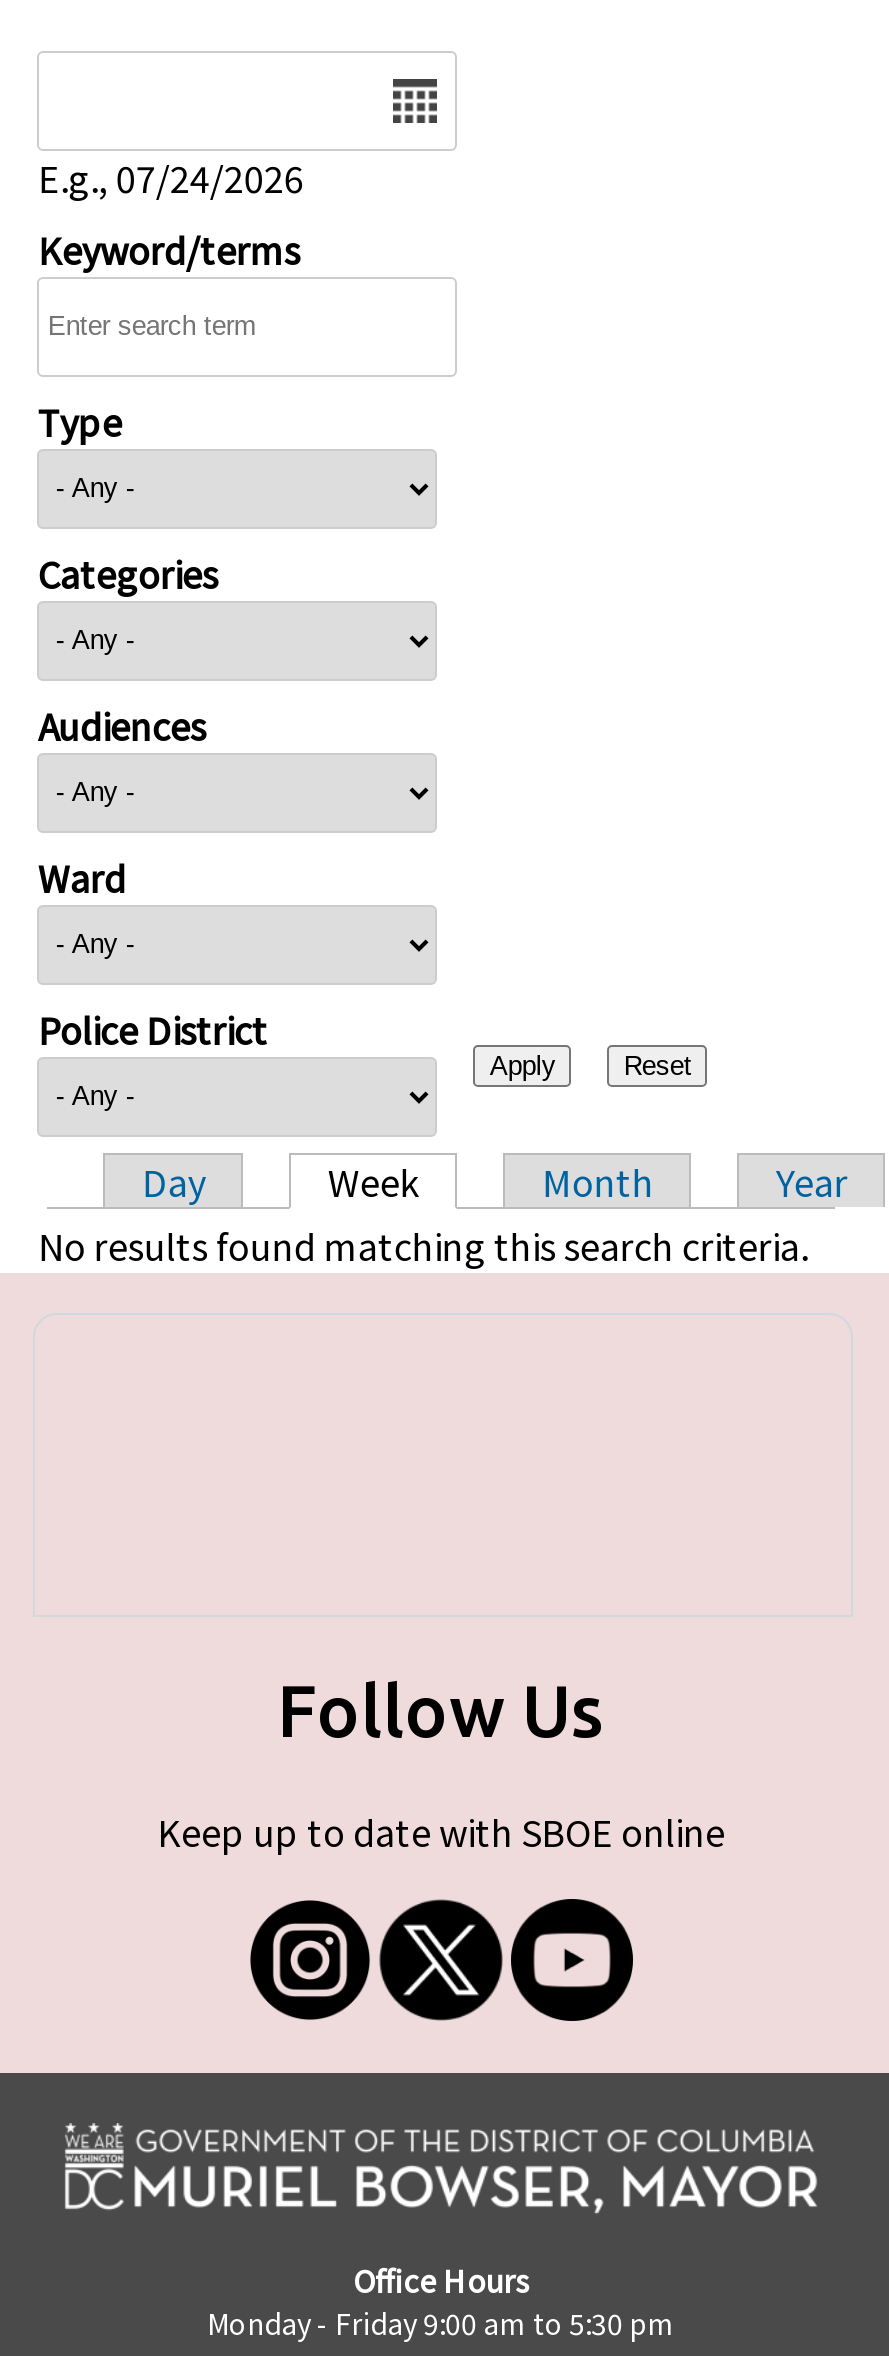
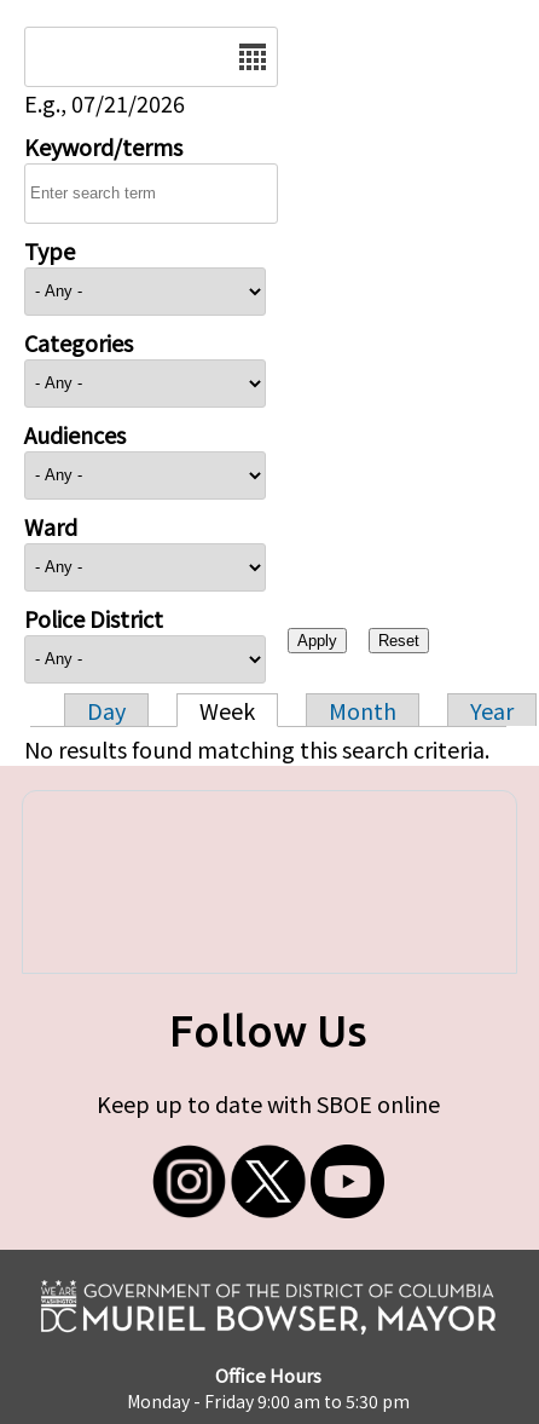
[38,150,304,202] E.g., 07/24/2026 -> [25,87,185,118] E.g., 07/21/2026

